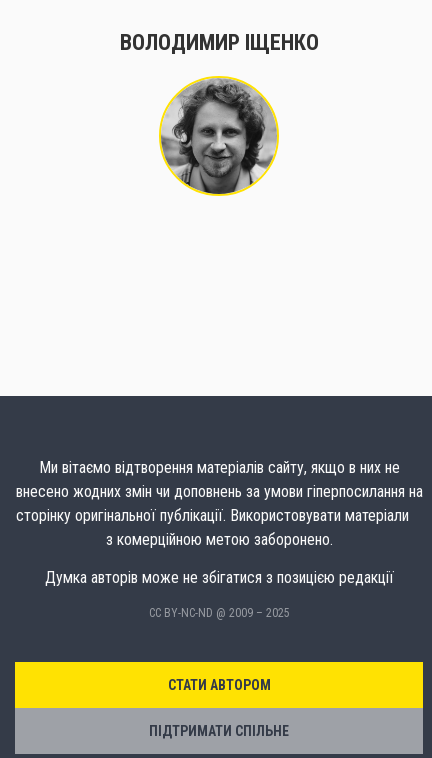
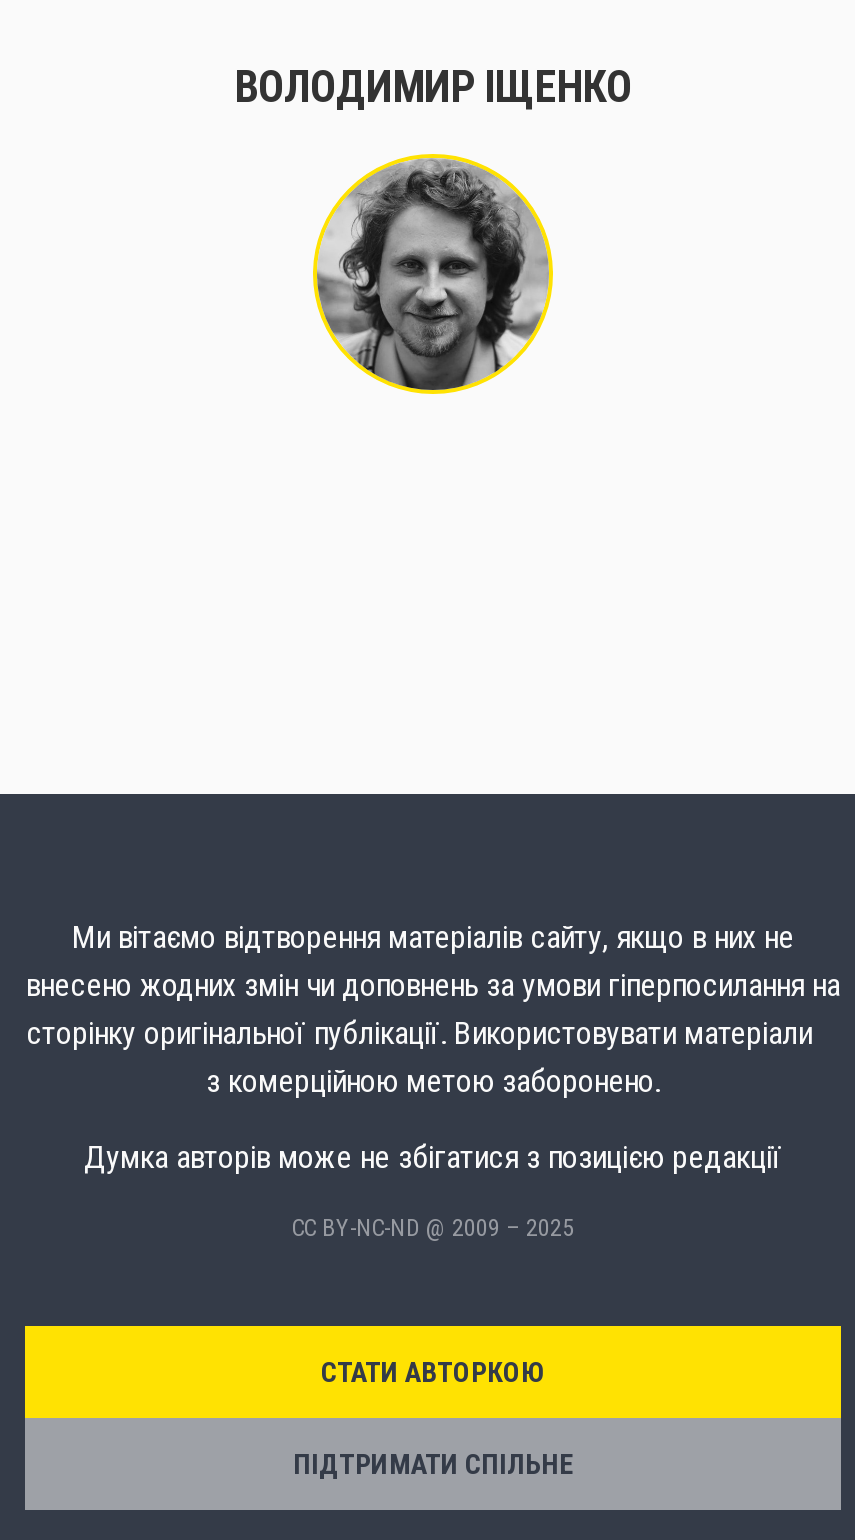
[167,677,270,693] СТАТИ АВТОРОМ -> [321,1357,545,1389] СТАТИ АВТОРКОЮ

